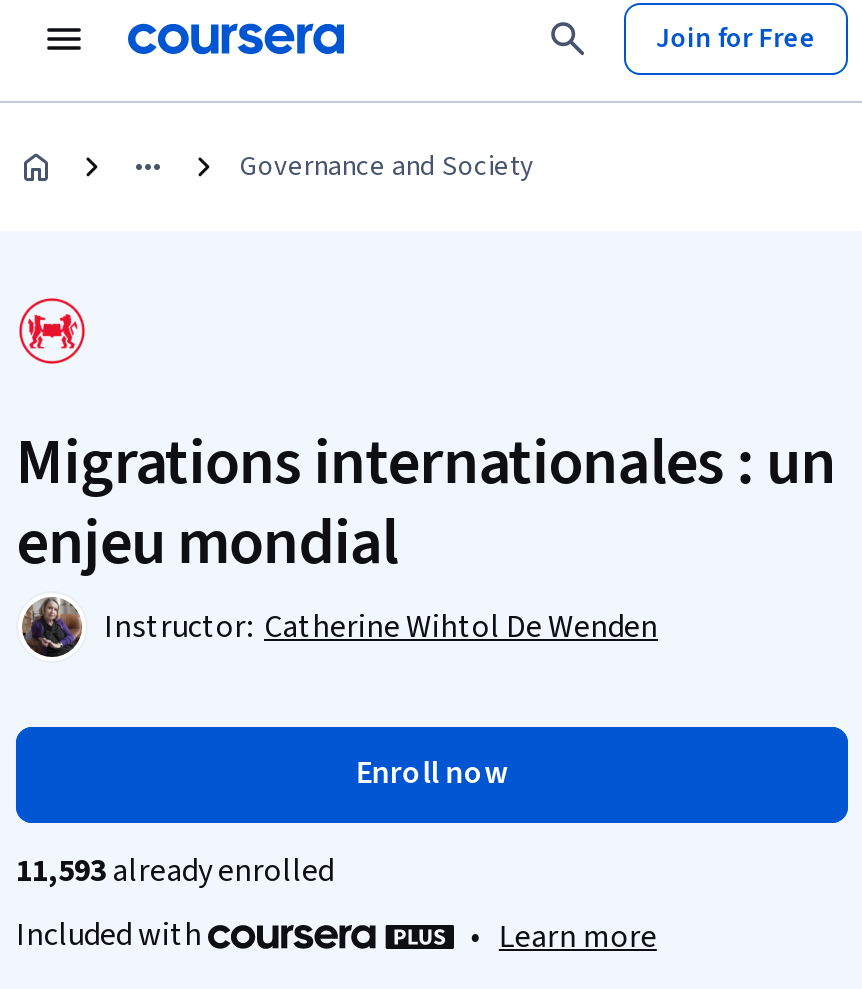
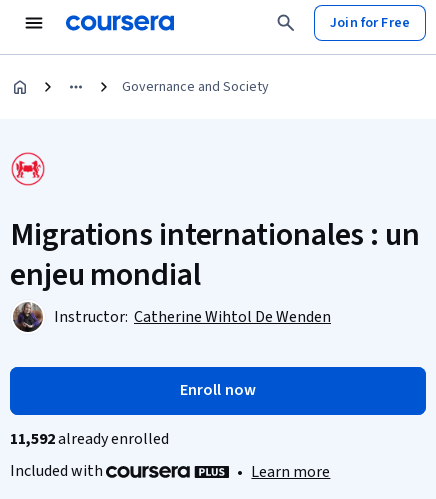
[16,849,334,893] 11,593 already enrolled -> [10,428,169,450] 11,592 already enrolled

